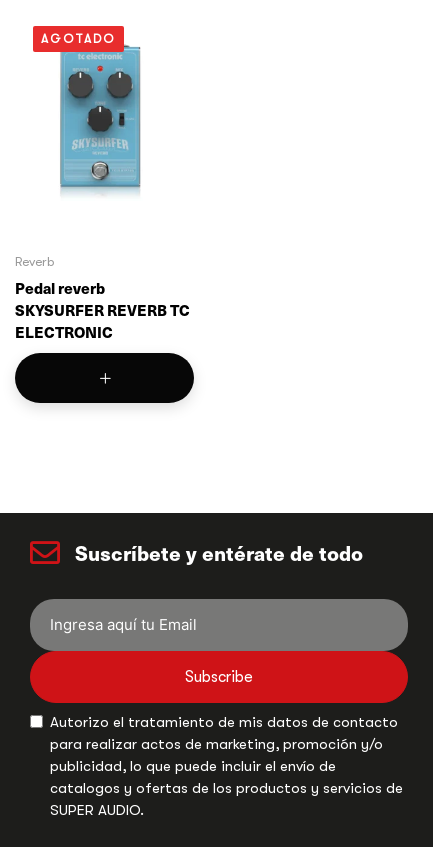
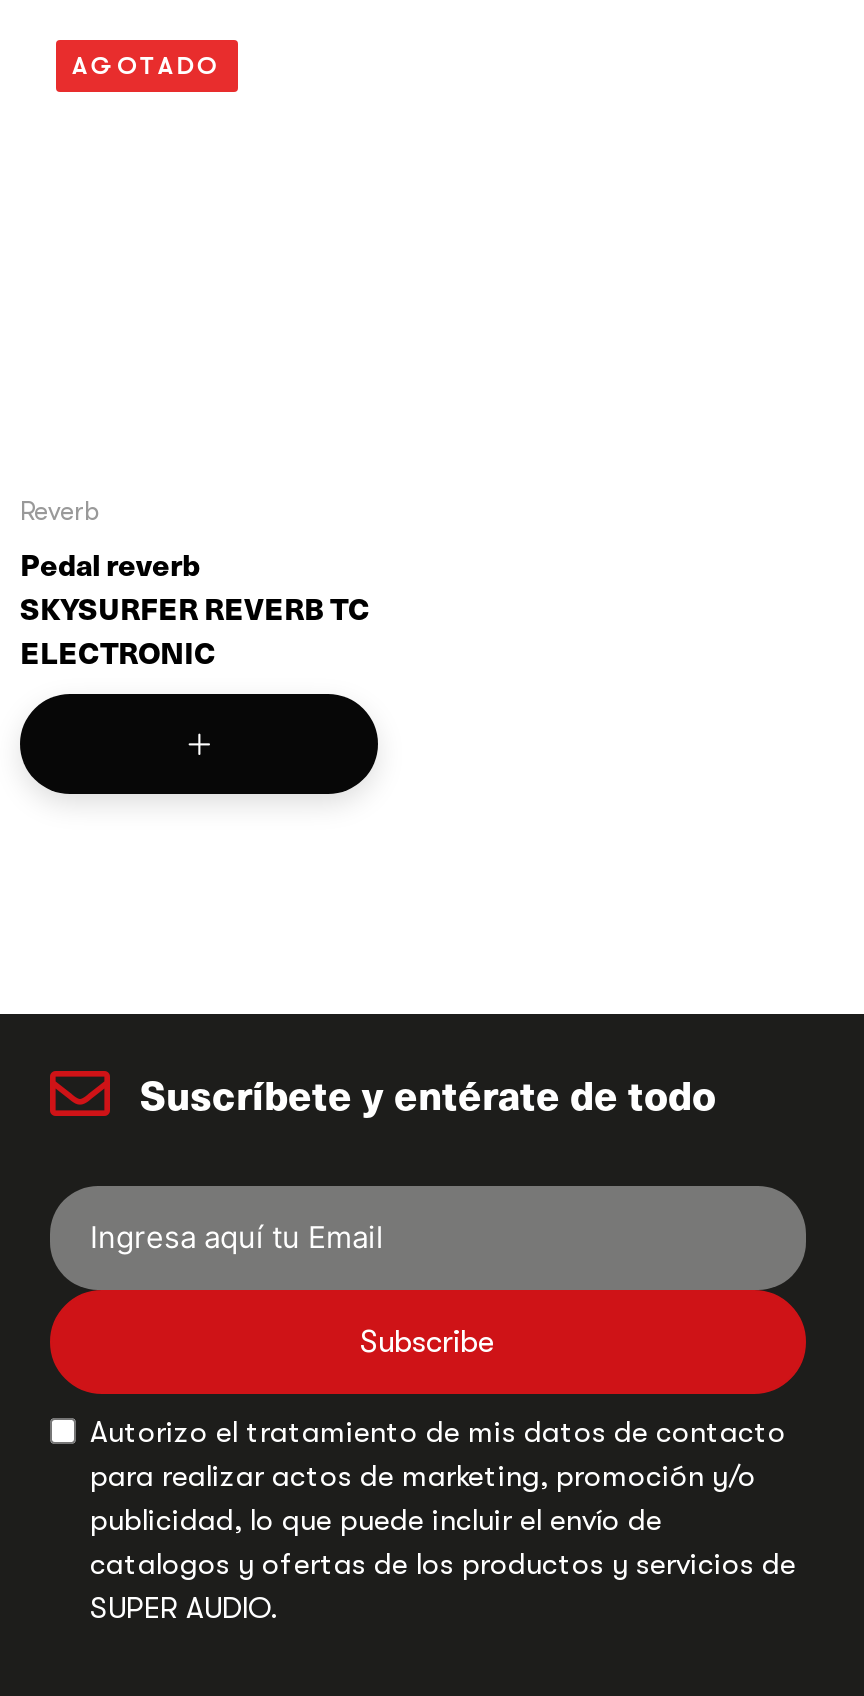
[59,44,141,195] [image] -> none

